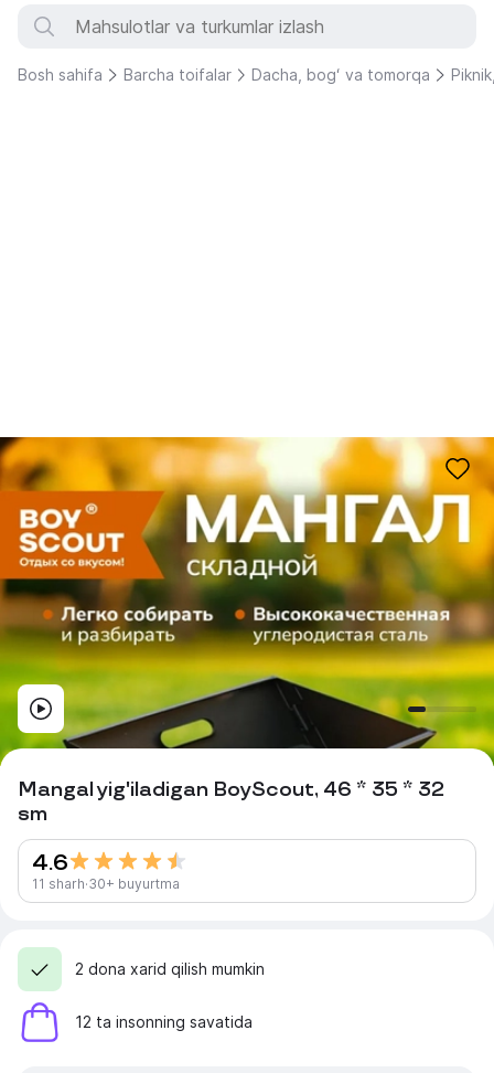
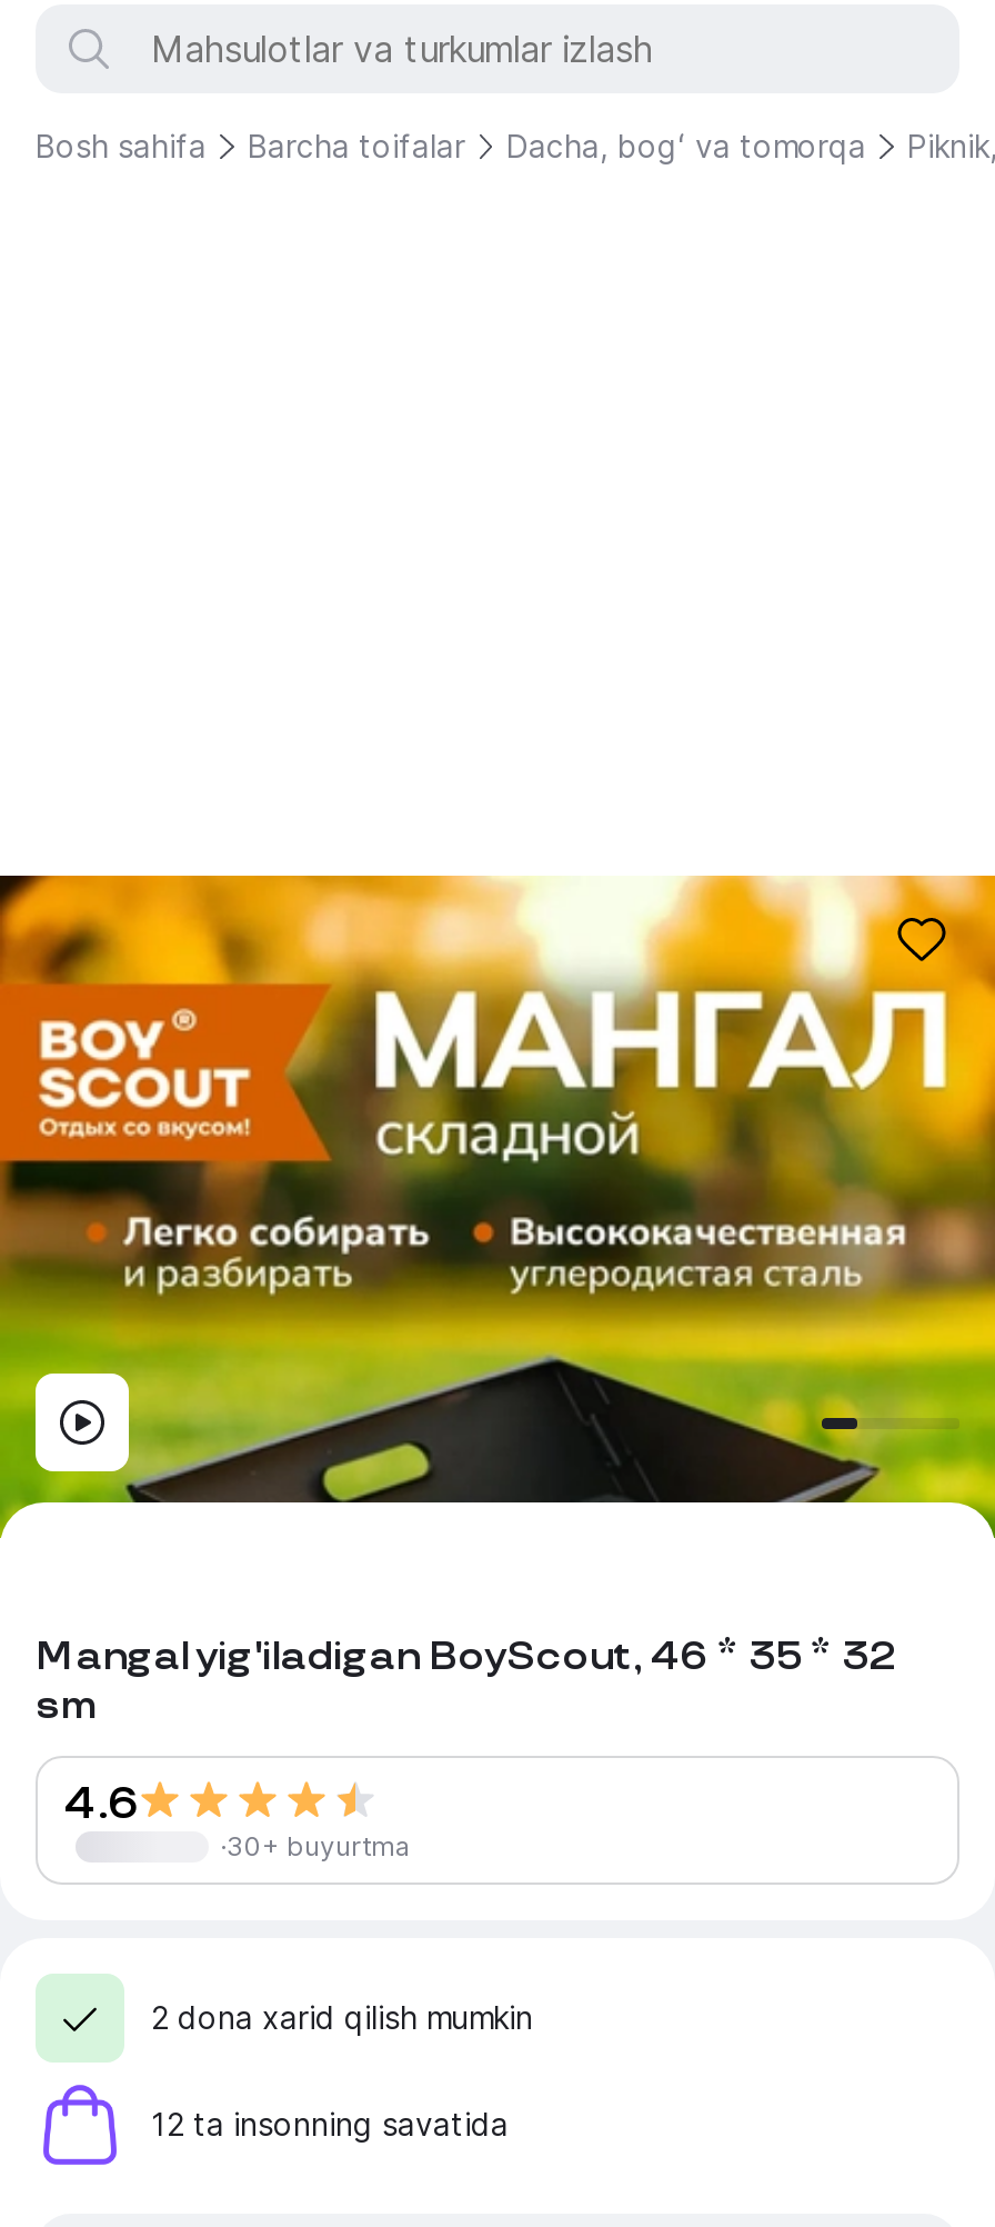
[32,876,180,892] 11 sharh·30+ buyurtma -> [220,1830,411,1863] ·30+ buyurtma

